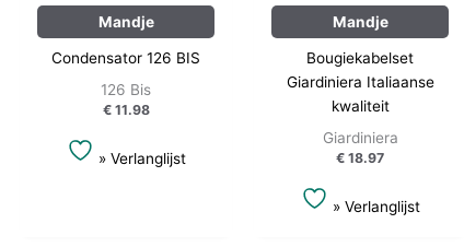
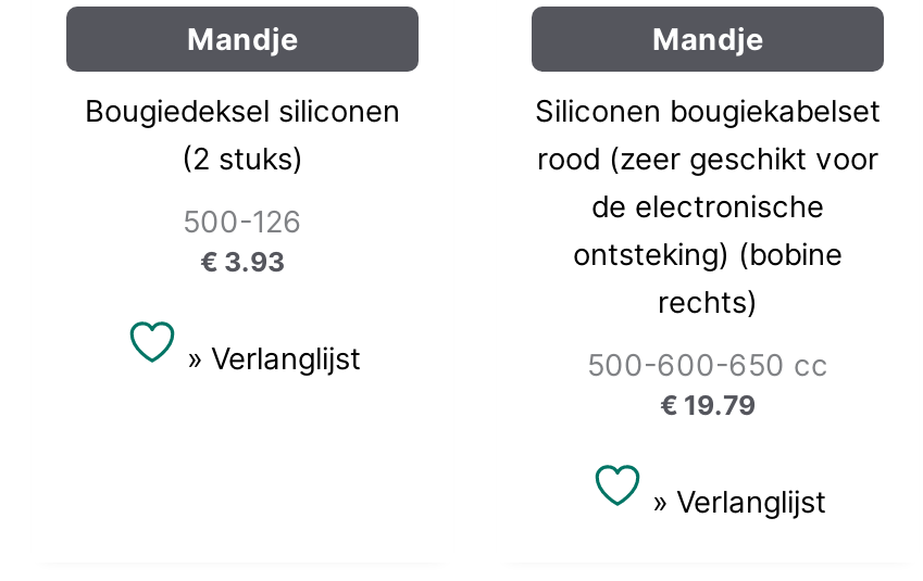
[51,49,200,67] Condensator 126 BIS -> [85,94,400,176] Bougiedeksel siliconen | (2 stuks)
[286,49,434,115] Bougiekabelset | Giardiniera Italiaanse | kwaliteit -> [535,94,881,320] Siliconen bougiekabelset | rood (zeer geschikt voor | de electronische | ontsteking) (bobine | rechts)
[101,81,151,118] 126 Bis | €11.98 -> [183,204,302,278] 500-126 | €3.93
[322,129,398,166] Giardiniera | €18.97 -> [587,348,828,422] 500-600-650 cc | €19.79

